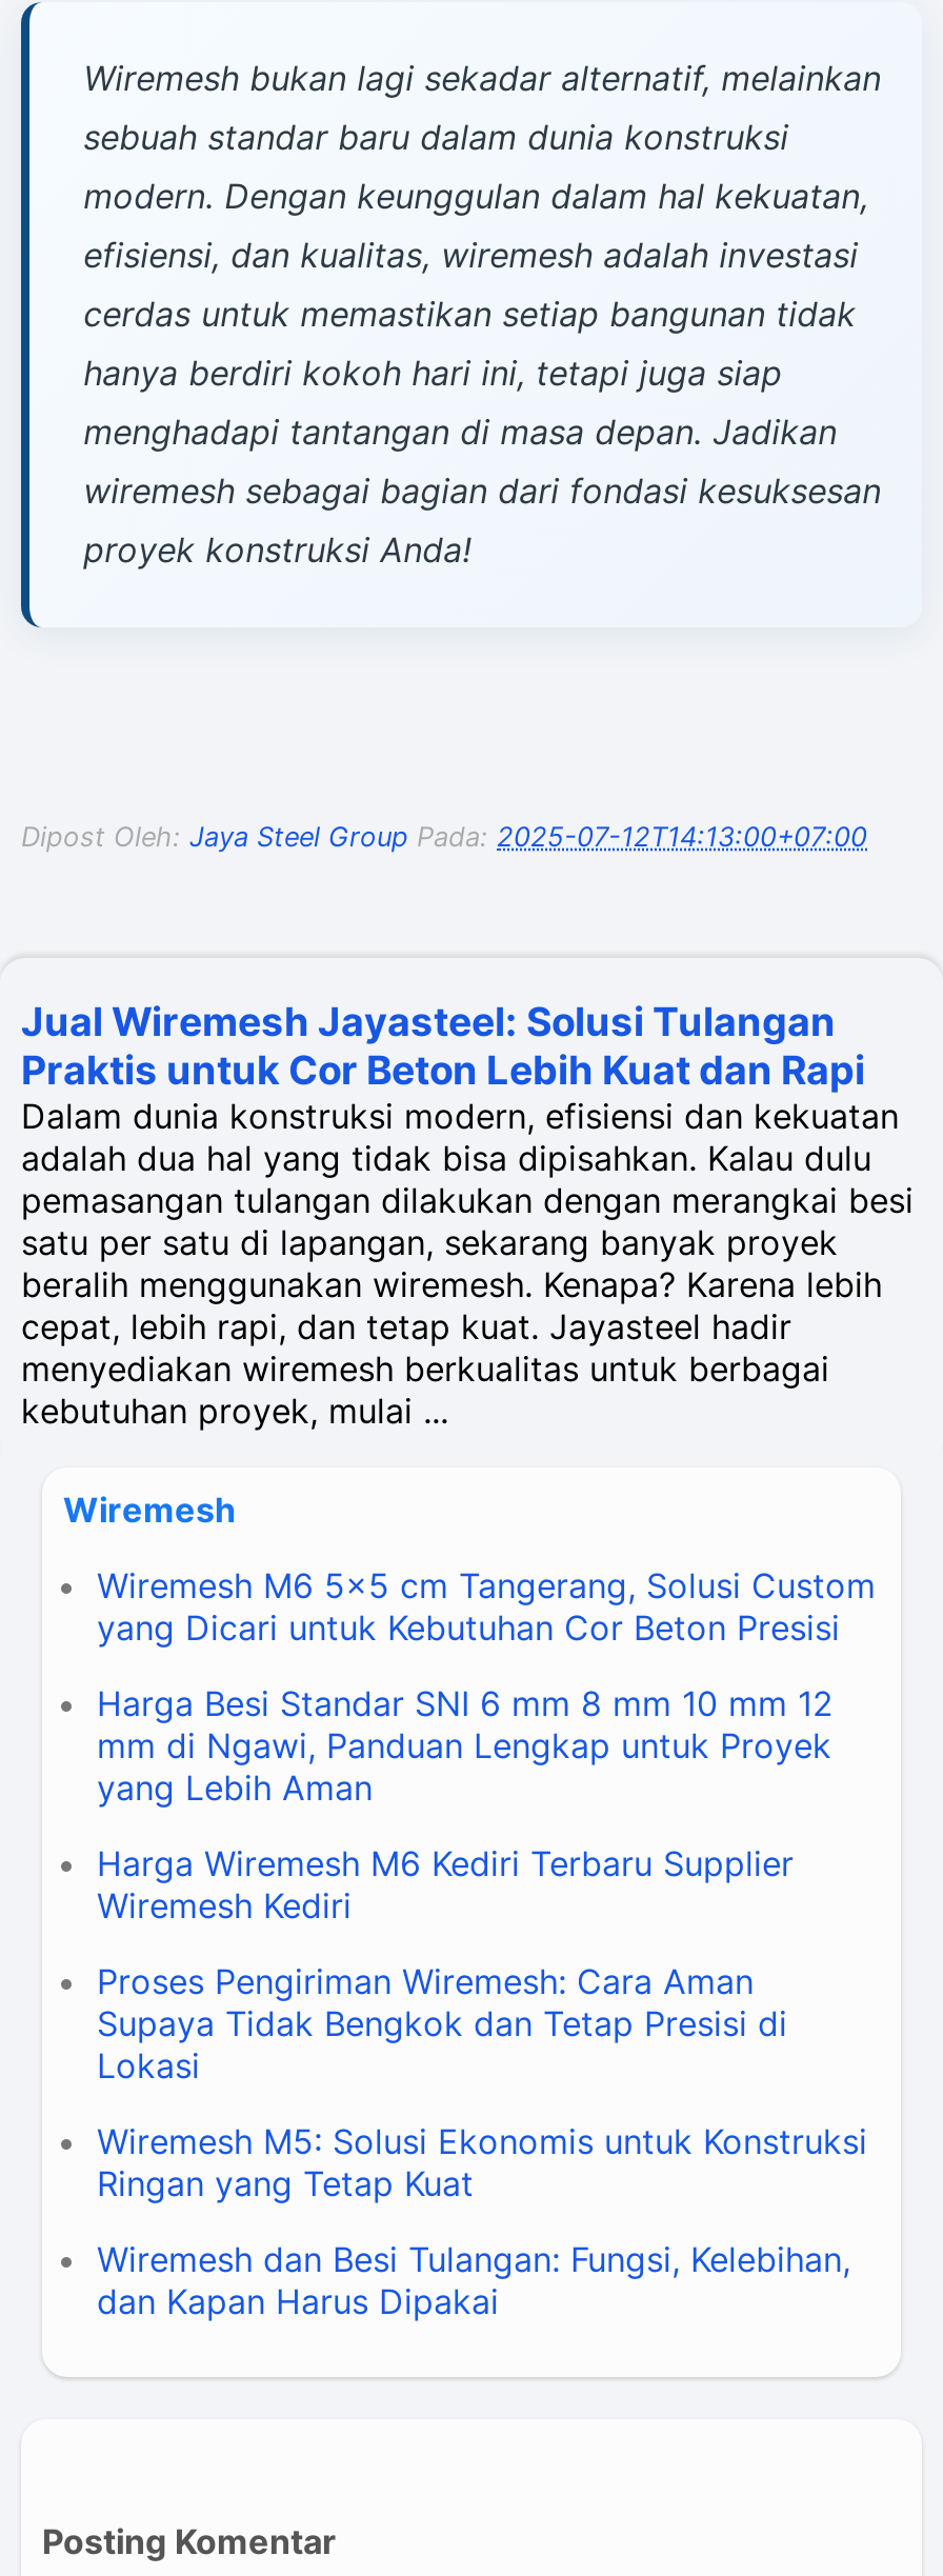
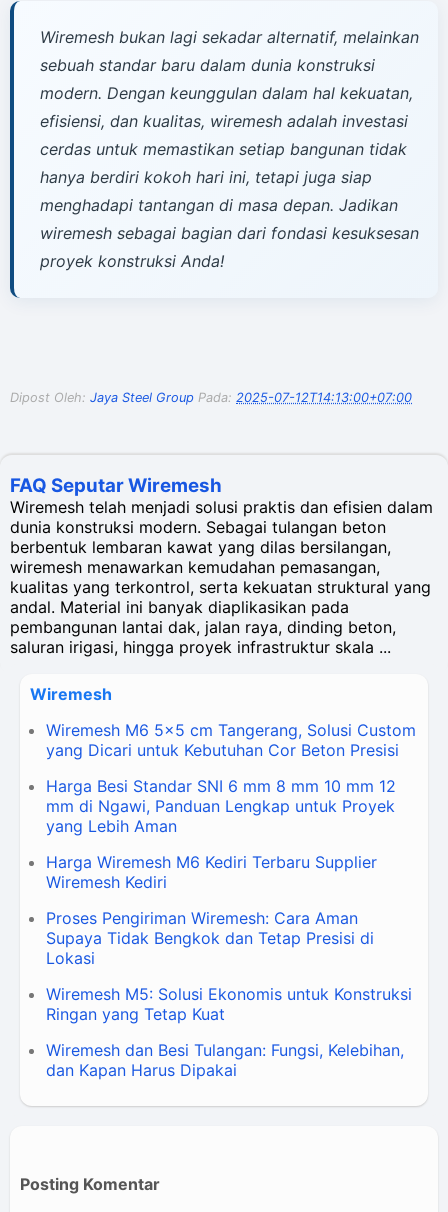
[21,999,914,1433] Jual Wiremesh Jayasteel: Solusi Tulangan | Praktis untuk Cor Beton Lebih Kuat dan Rapi | Dalam dunia konstruksi modern, efisiensi dan kekuatan | adalah dua hal yang tidak bisa dipisahkan. Kalau dulu | pemasangan tulangan dilakukan dengan merangkai besi | satu per satu di lapangan, sekarang banyak proyek | beralih menggunakan wiremesh. Kenapa? Karena lebih | cepat, lebih rapi, dan tetap kuat. Jayasteel hadir | menyediakan wiremesh berkualitas untuk berbagai | kebutuhan proyek, mulai ... -> [10,474,433,657] FAQ Seputar Wiremesh | Wiremesh telah menjadi solusi praktis dan efisien dalam | dunia konstruksi modern. Sebagai tulangan beton | berbentuk lembaran kawat yang dilas bersilangan, | wiremesh menawarkan kemudahan pemasangan, | kualitas yang terkontrol, serta kekuatan struktural yang | andal. Material ini banyak diaplikasikan pada | pembangunan lantai dak, jalan raya, dinding beton, | saluran irigasi, hingga proyek infrastruktur skala ...

